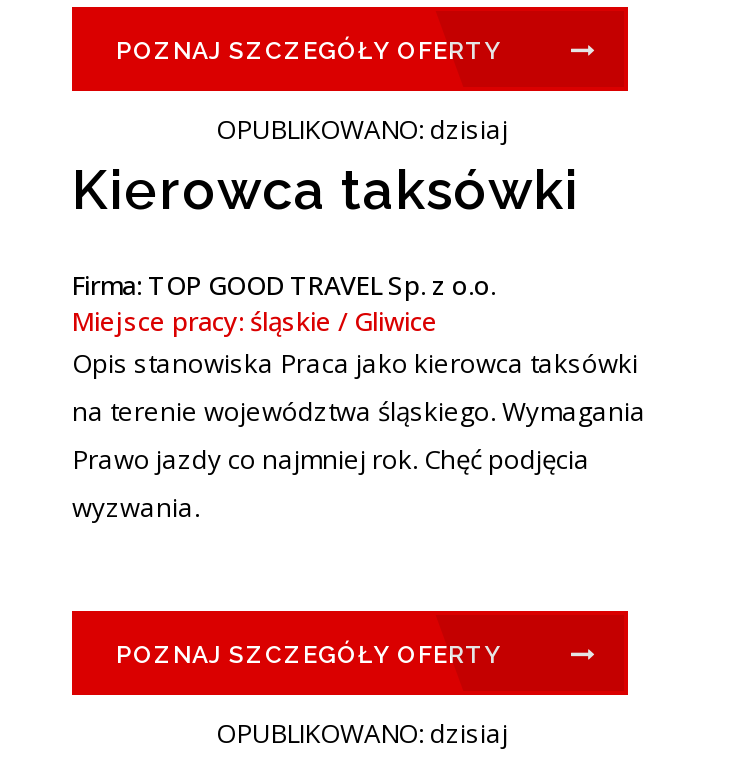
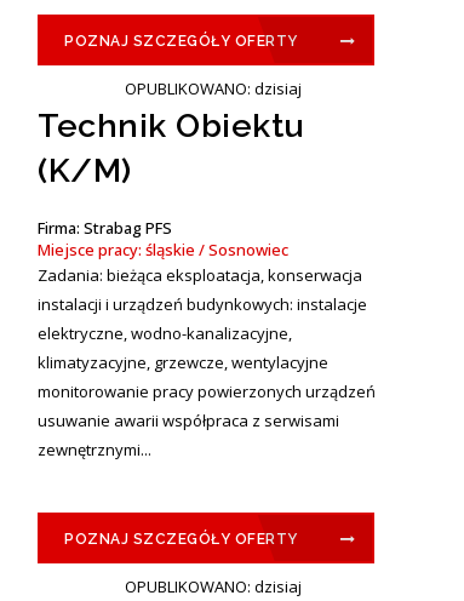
[72,159,579,221] Kierowca taksówki -> [38,107,303,189] Technik Obiektu | (K/M)
[72,267,646,525] Firma: TOP GOOD TRAVEL Sp. z o.o. | Miejsce pracy: śląskie / Gliwice | Opis stanowiska Praca jako kierowca taksówki | na terenie województwa śląskiego. Wymagania | Prawo jazdy co najmniej rok. Chęć podjęcia | wyzwania. -> [38,217,376,460] Firma: Strabag PFS | Miejsce pracy: śląskie / Sosnowiec | Zadania: bieżąca eksploatacja, konserwacja | instalacji i urządzeń budynkowych: instalacje | elektryczne, wodno-kanalizacyjne, | klimatyzacyjne, grzewcze, wentylacyjne | monitorowanie pracy powierzonych urządzeń | usuwanie awarii współpraca z serwisami | zewnętrznymi...

